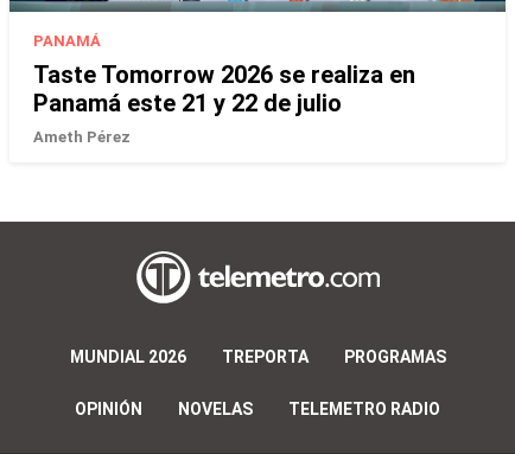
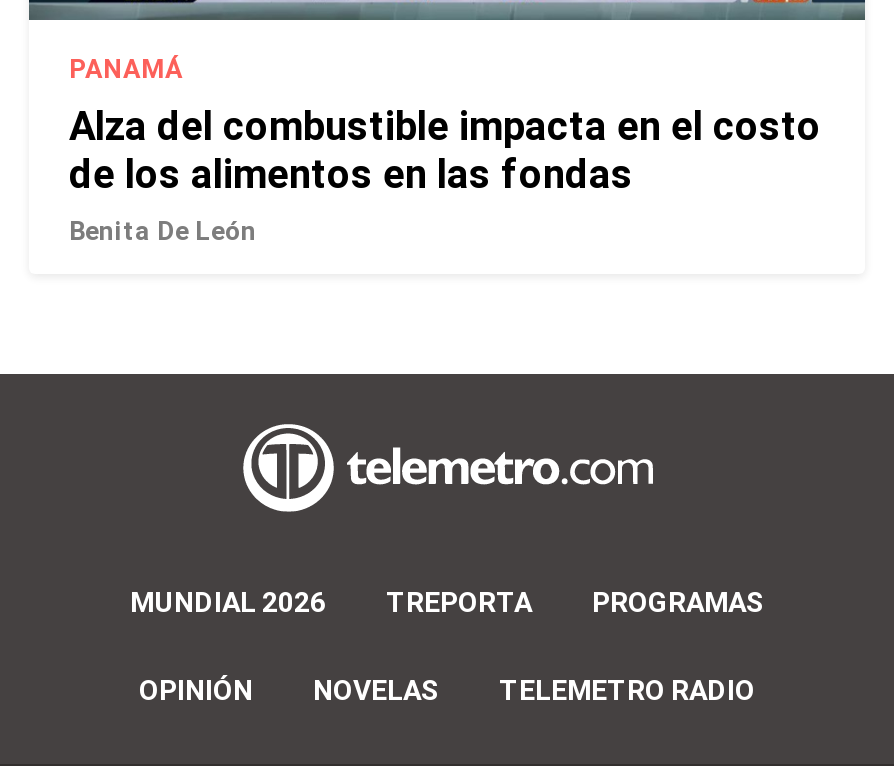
[33,61,415,146] Taste Tomorrow 2026 se realiza en | Panamá este 21 y 22 de julio | Ameth Pérez -> [69,102,821,246] Alza del combustible impacta en el costo | de los alimentos en las fondas | Benita De León

